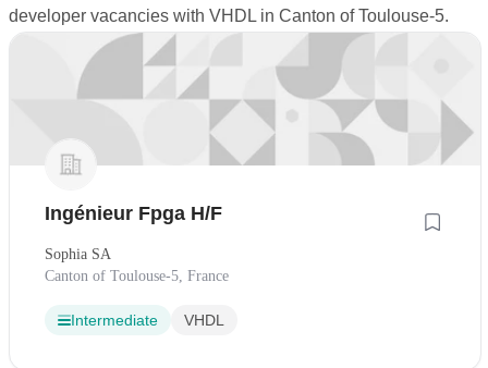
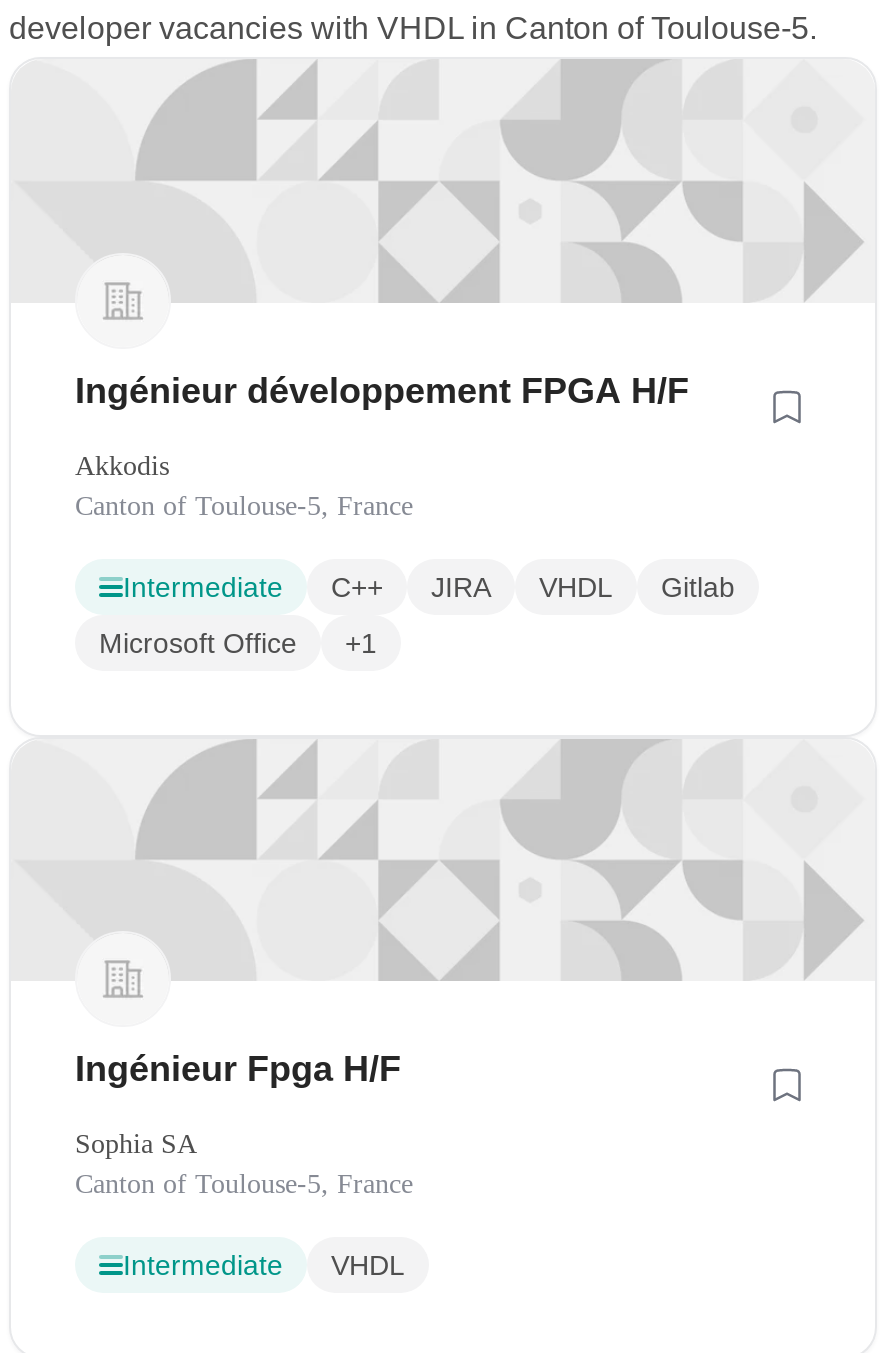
none -> [75,370,735,658] Ingénieur développement FPGA H/F | Akkodis | Canton of Toulouse-5, France | Intermediate | C++ | JIRA | VHDL | Gitlab | Microsoft Office | +1

